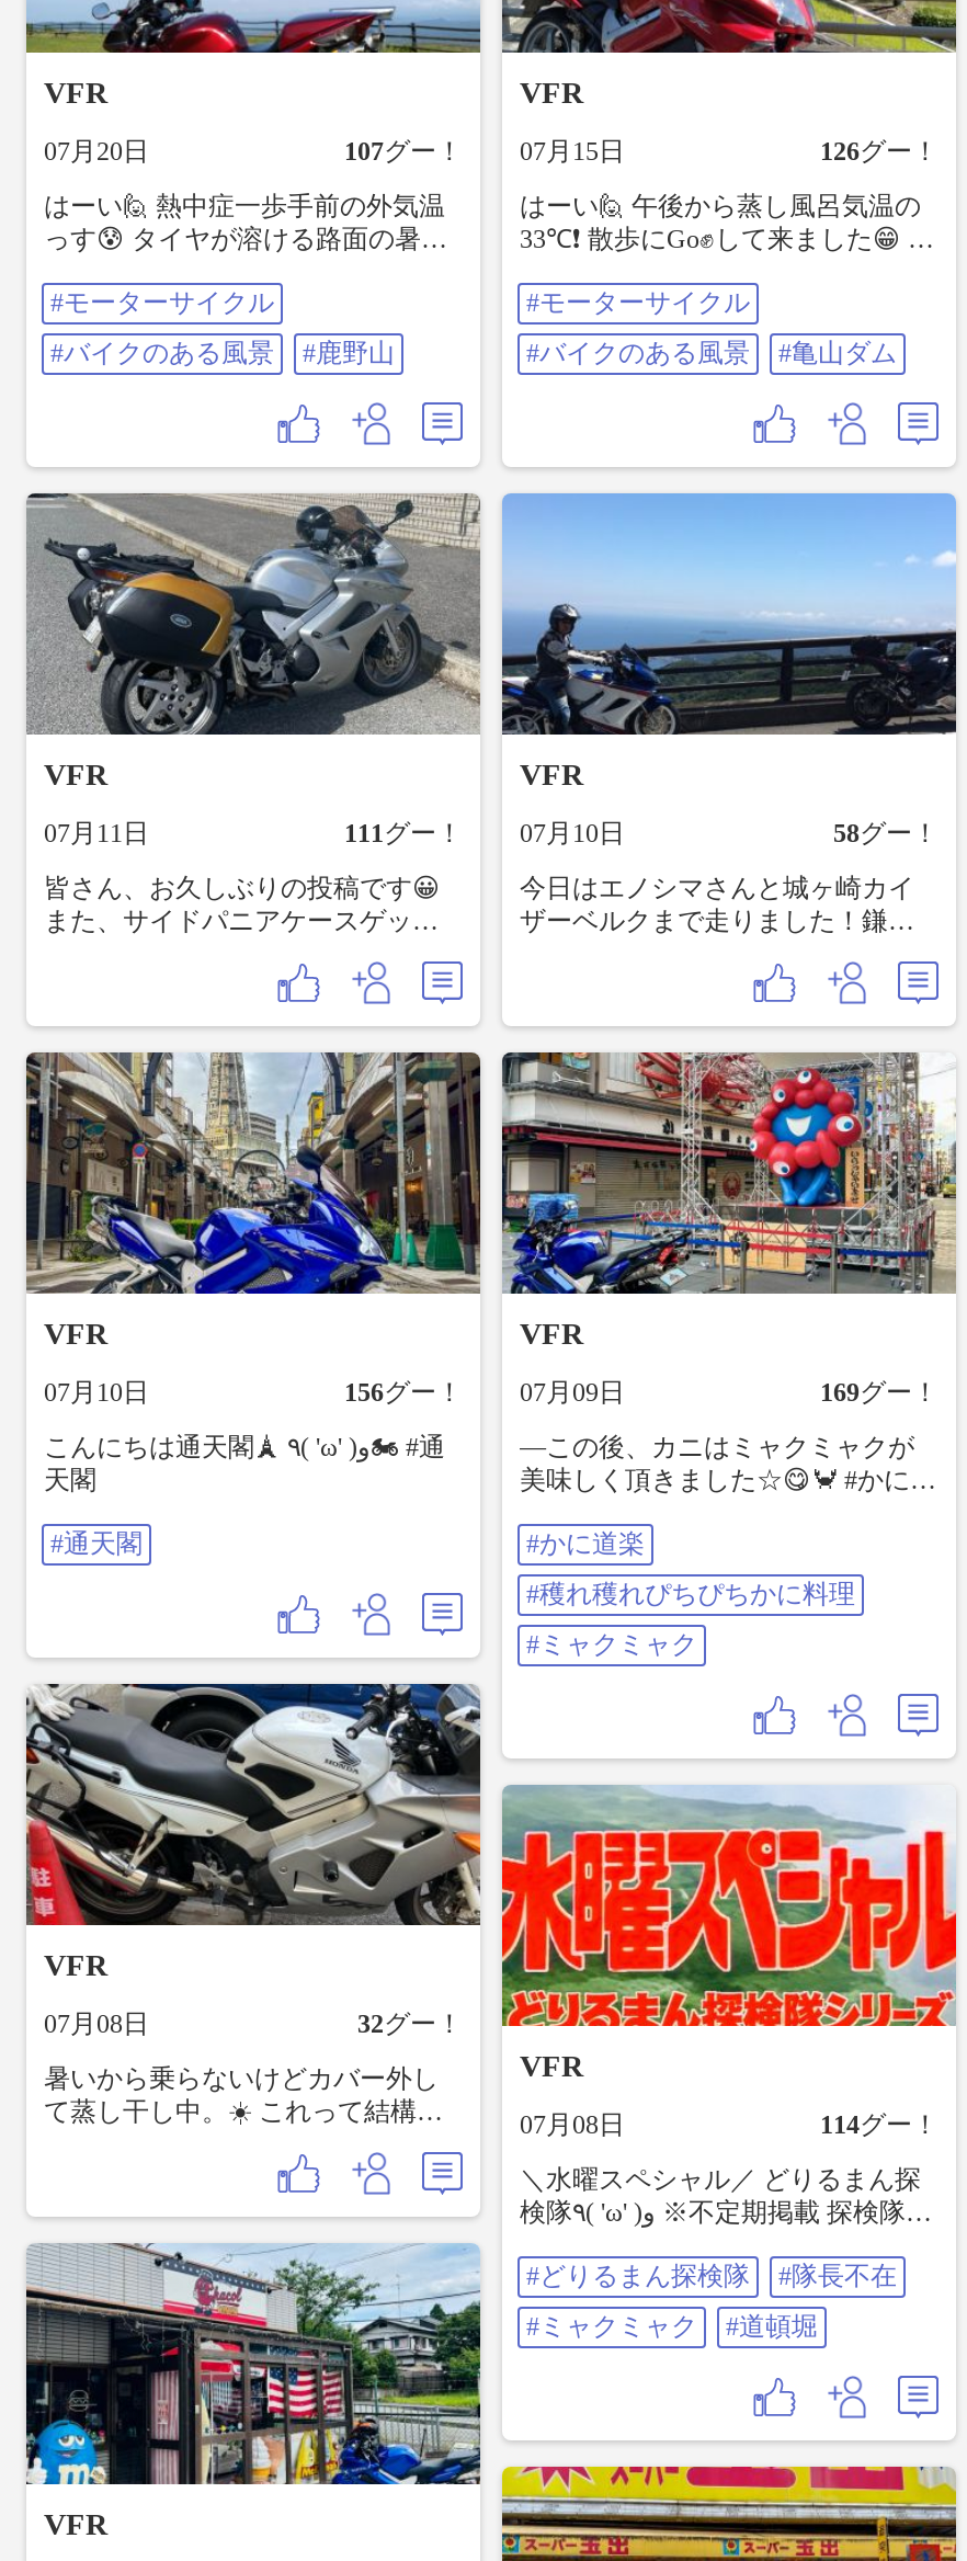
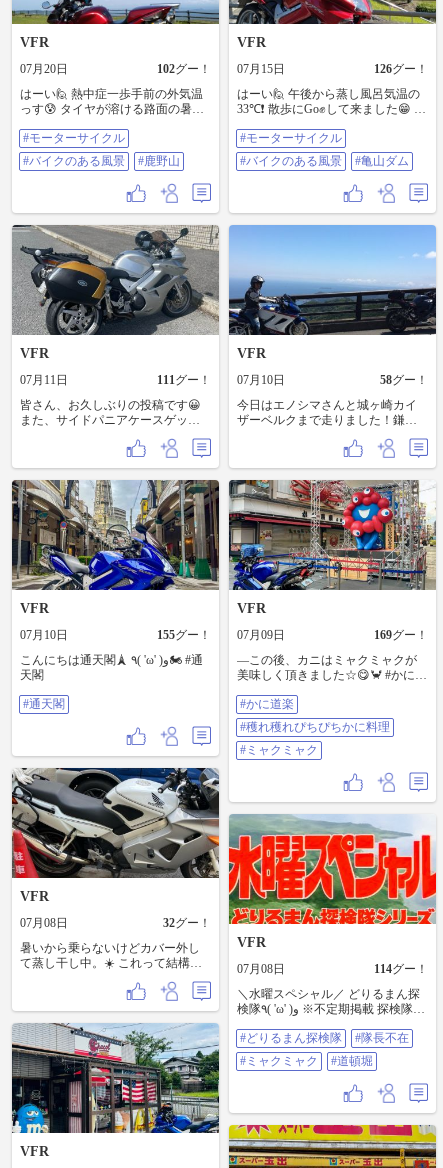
[344,136,625,167] 107グー！ 07月15日 -> [157,62,285,76] 102グー！ 07月15日
[344,1377,625,1408] 156グー！ 07月09日 -> [157,628,285,642] 155グー！ 07月09日

